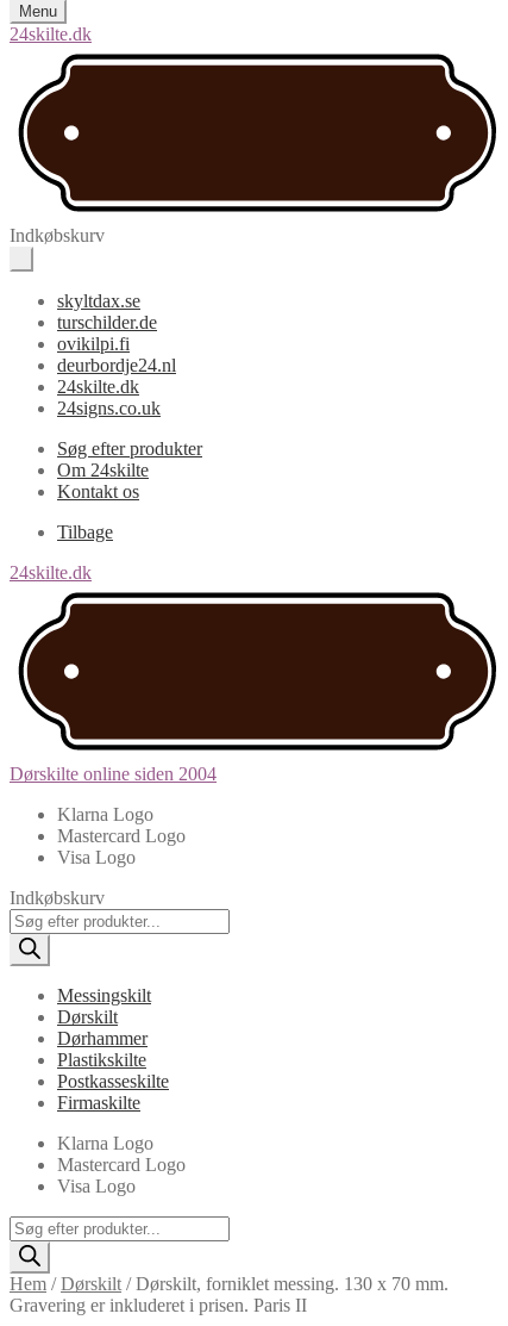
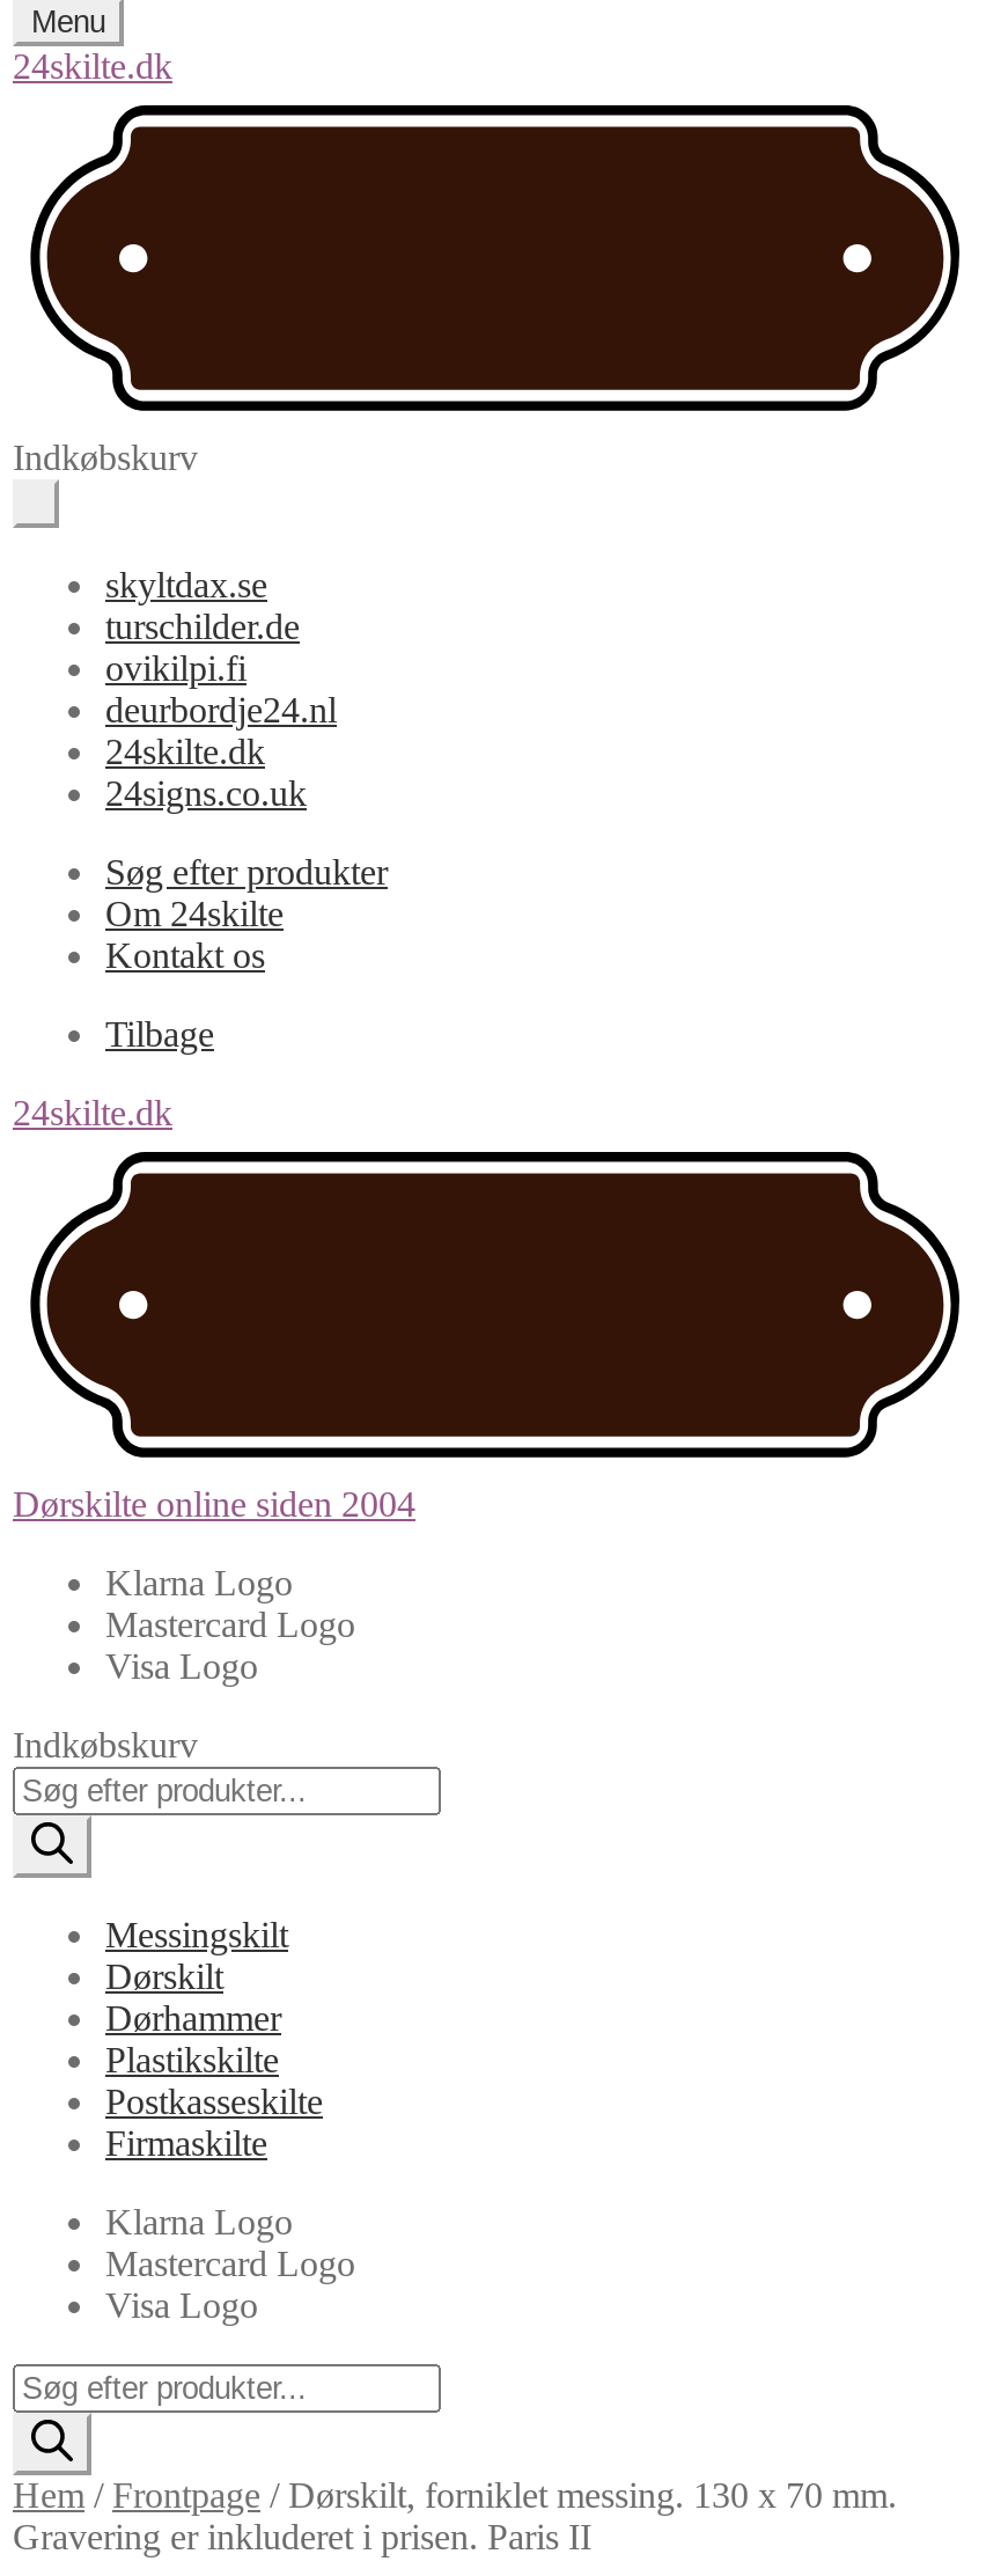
[10,1273,449,1294] Hem/ Dørskilt / Dørskilt, forniklet messing. 130 x 70 mm. -> [13,2475,897,2514] Hem/ Frontpage / Dørskilt, forniklet messing. 130 x 70 mm.

